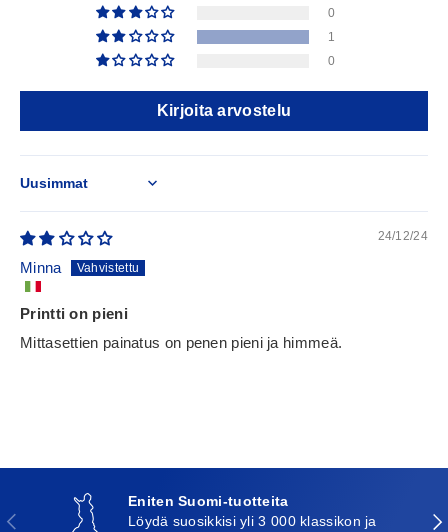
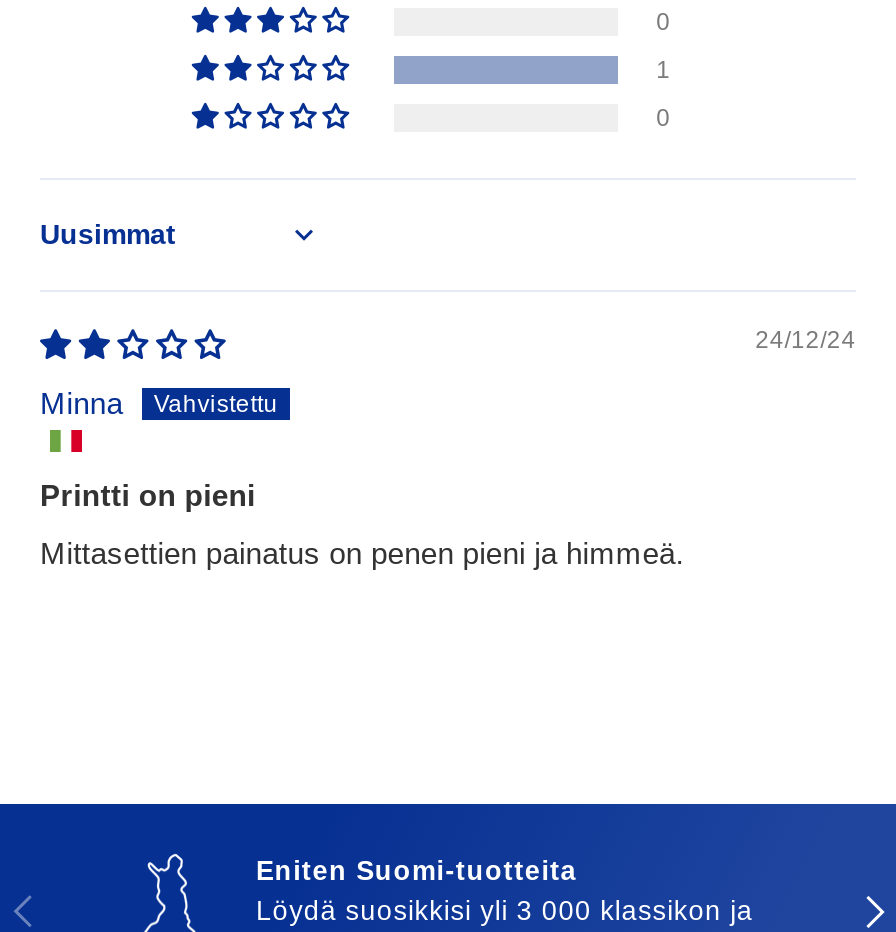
[157,102,291,119] Kirjoita arvostelu -> none

